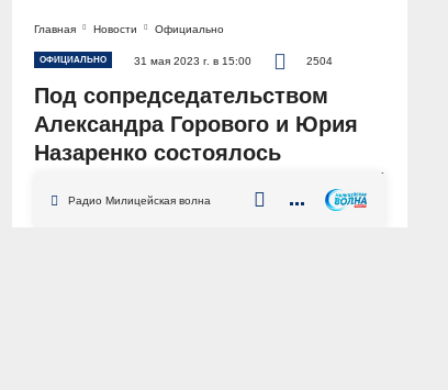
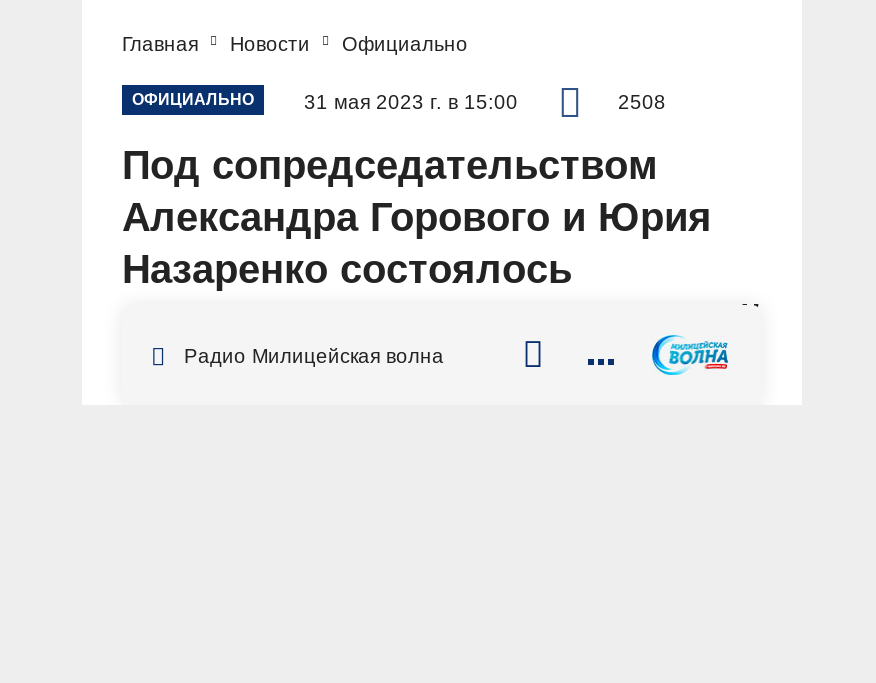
[306,55,333,67] 2504 -> [618,91,666,113] 2508

